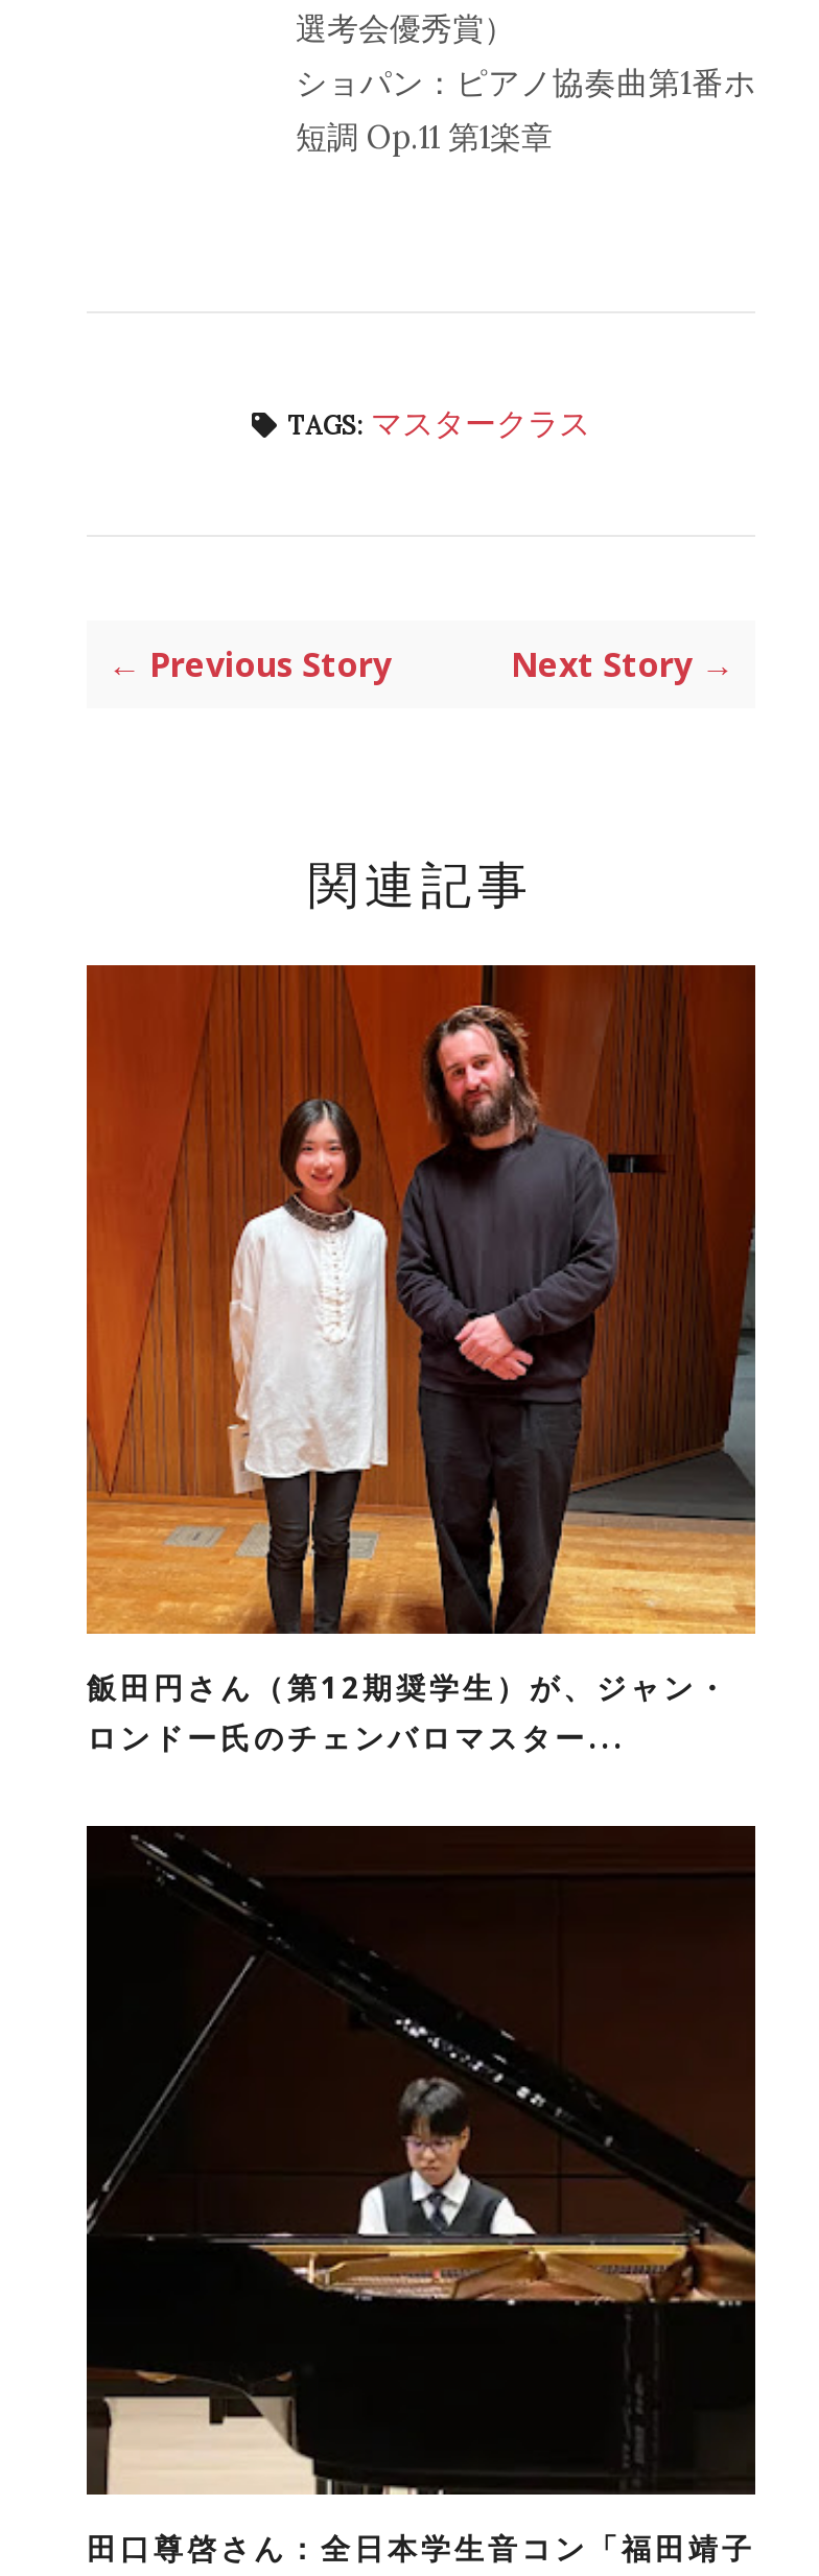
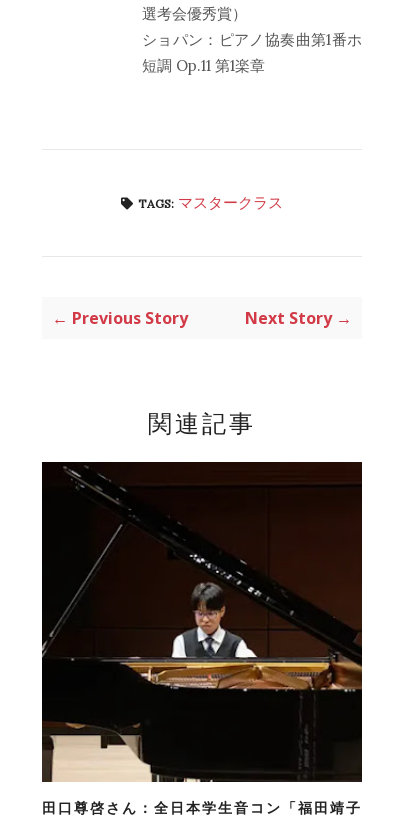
[85,963,757,1757] [image] | 飯田円さん（第12期奨学生）が、ジャン・ | ロンドー氏のチェンバロマスター... -> none

